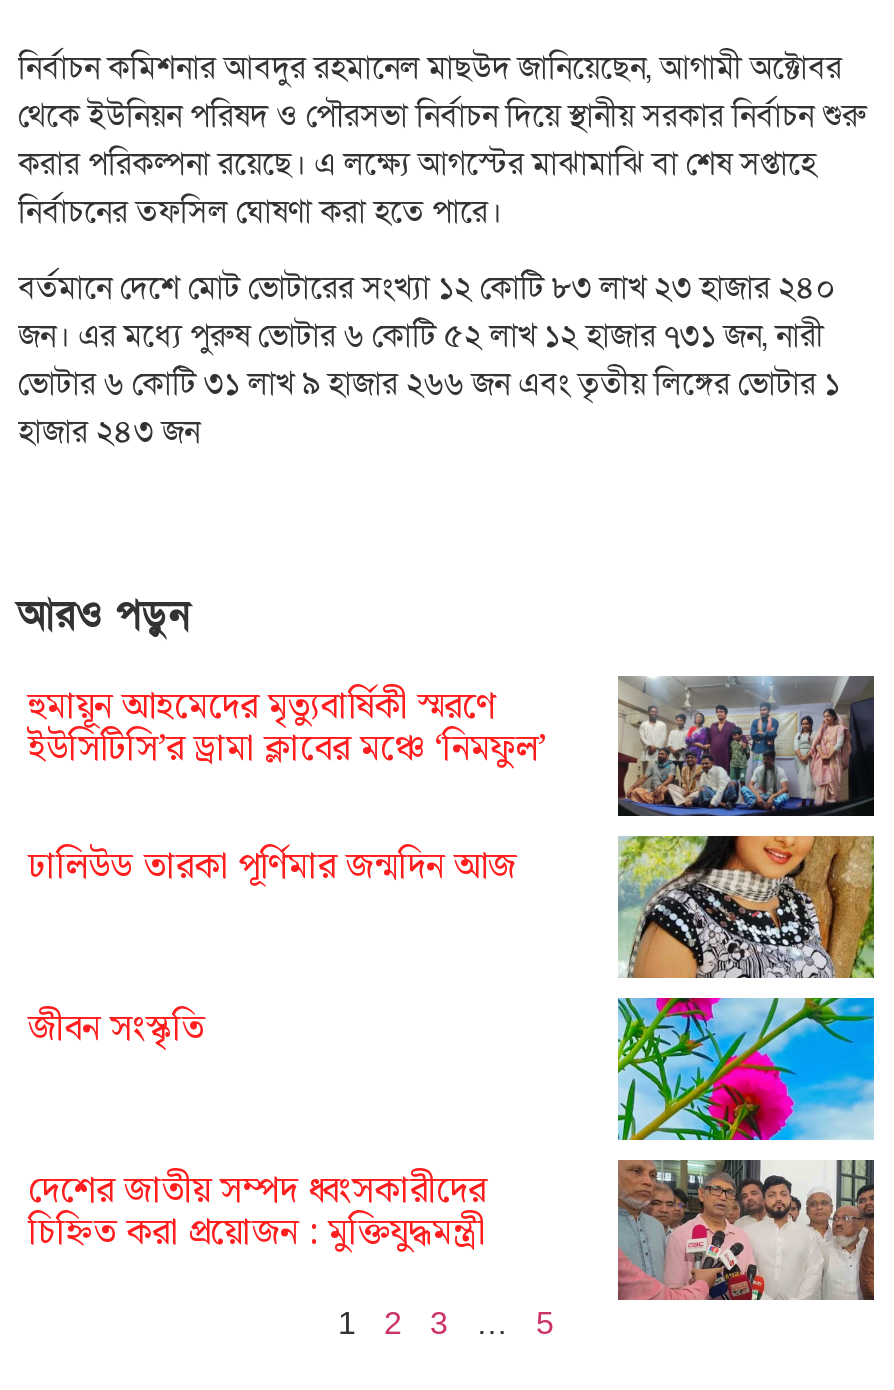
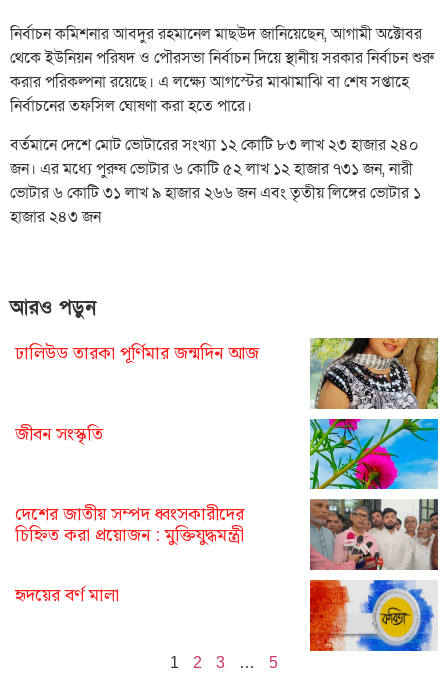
[28,675,876,817] [image] | হুমায়ূন আহমেদের মৃত্যুবার্ষিকী স্মরণে | ইউসিটিসি’র ড্রামা ক্লাবের মঞ্চে ‘নিমফুল’ -> none
moved [28,838,516,1219] -> [15,339,259,529]: ঢালিউড তারকা পূর্ণিমার জন্মদিন আজ | জীবন সংস্কৃতি | দেশের জাতীয় সম্পদ ধ্বংসকারীদের
none -> [15,581,119,610] হৃদয়ের বর্ণ মালা
none -> [309,579,436,652] [image]

